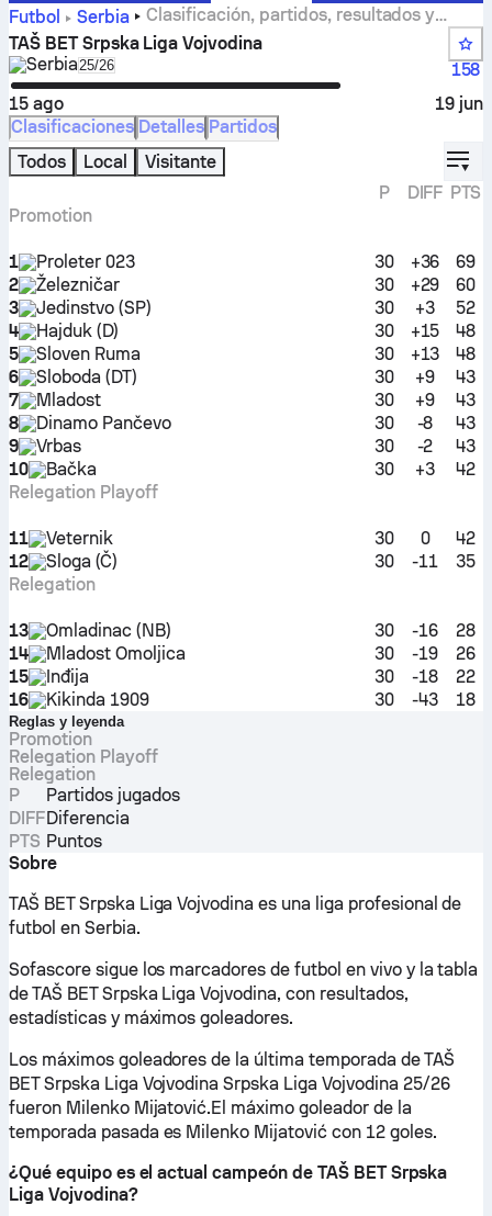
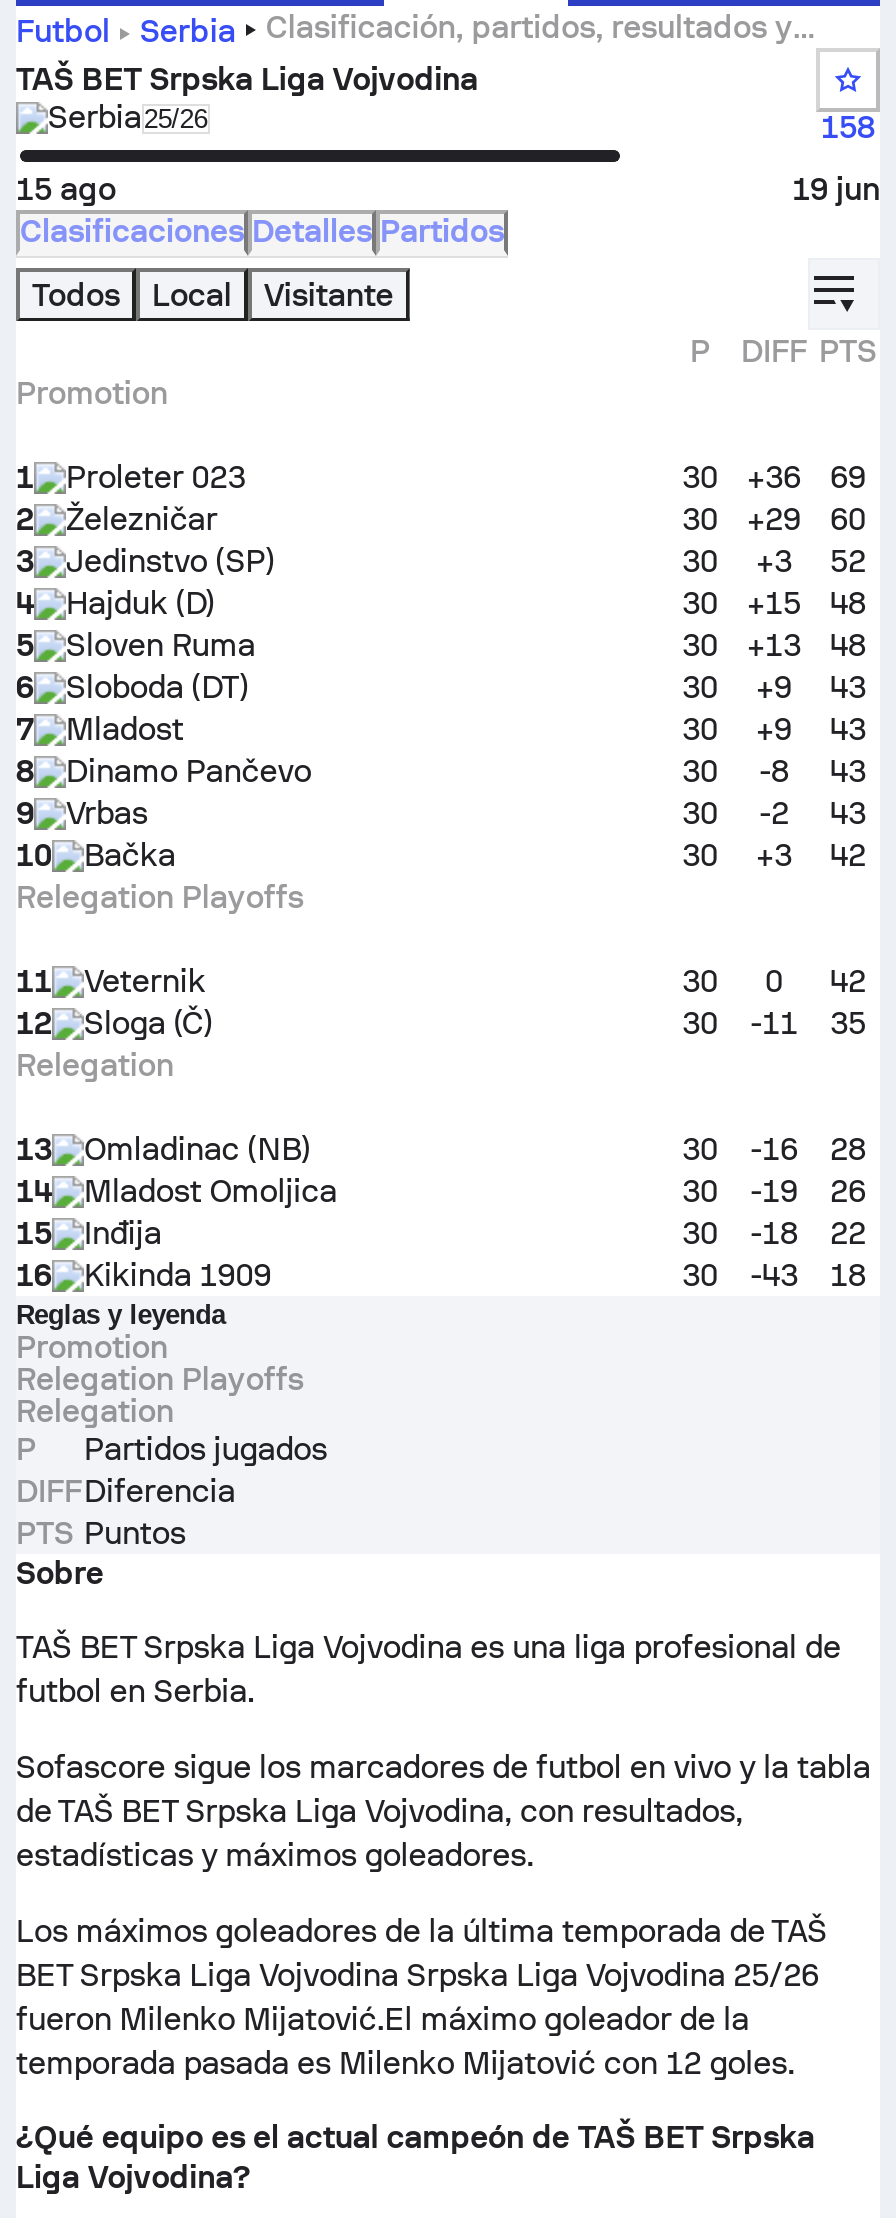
[9,482,158,503] Relegation Playoff -> [16,878,304,916] Relegation Playoffs
[9,746,158,767] Relegation Playoff -> [16,1360,304,1398] Relegation Playoffs

